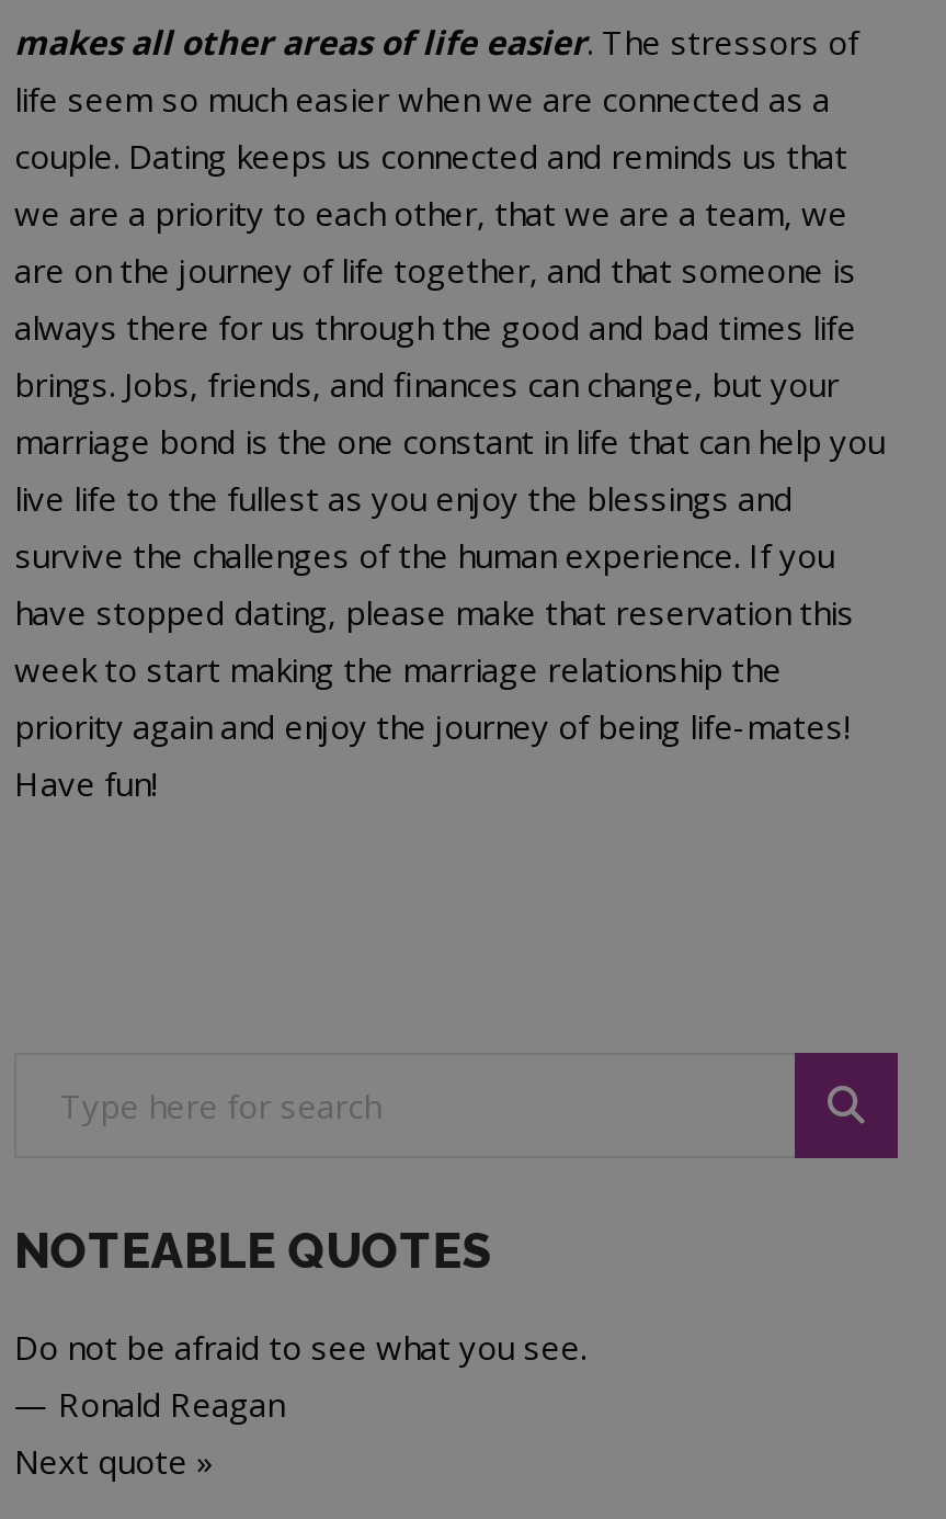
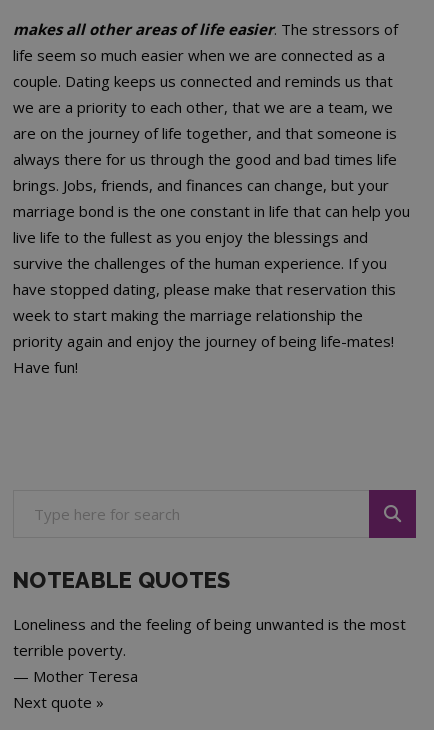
[14,1325,586,1426] Do not be afraid to see what you see. | — Ronald Reagan -> [13,614,406,686] Loneliness and the feeling of being unwanted is the most | terrible poverty. | — Mother Teresa

